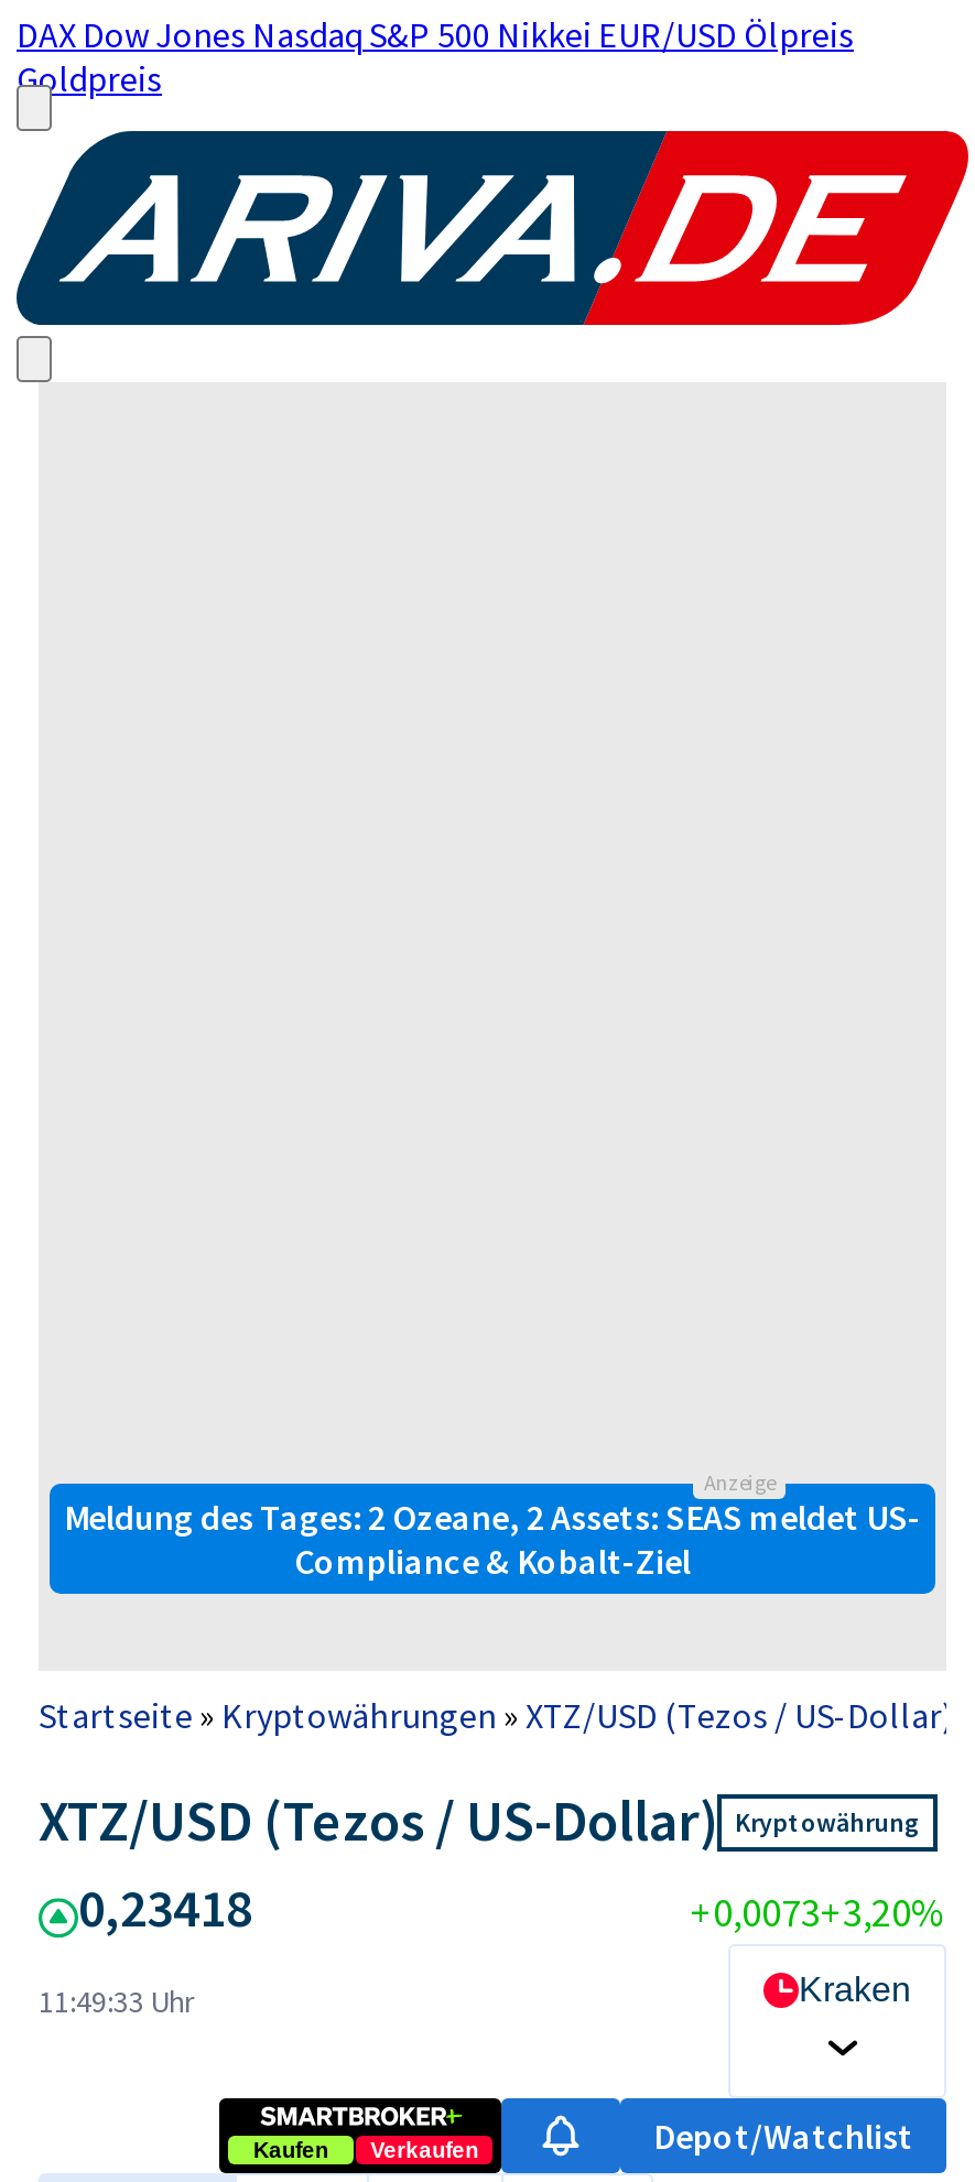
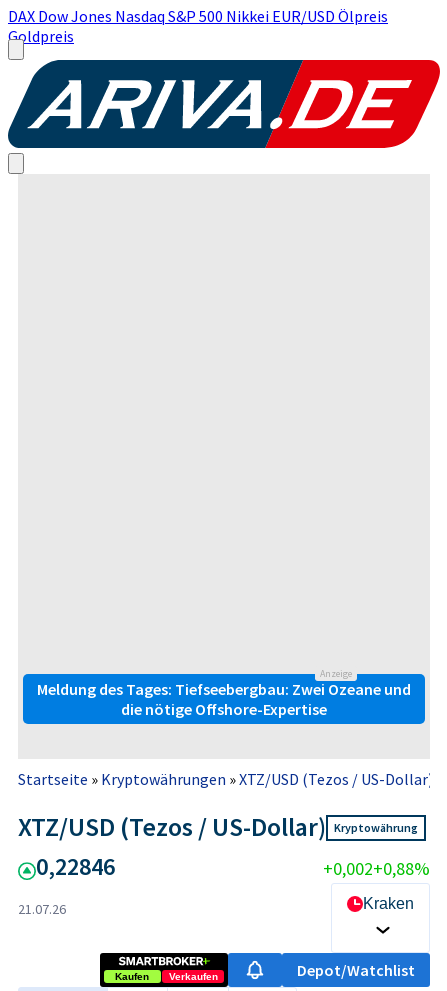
[64,1494,921,1582] Meldung des Tages: 2 Ozeane, 2 Assets: SEAS meldet US- | Compliance & Kobalt-Ziel -> [37,679,411,719] Meldung des Tages: Tiefseebergbau: Zwei Ozeane und | die nötige Offshore-Expertise
[78,1873,946,1941] 0,23418 | +0,0073+3,20% -> [36,851,430,882] 0,22846 | +0,002+0,88%
[39,1981,195,2021] 11:49:33 Uhr -> [18,900,66,918] 21.07.26

